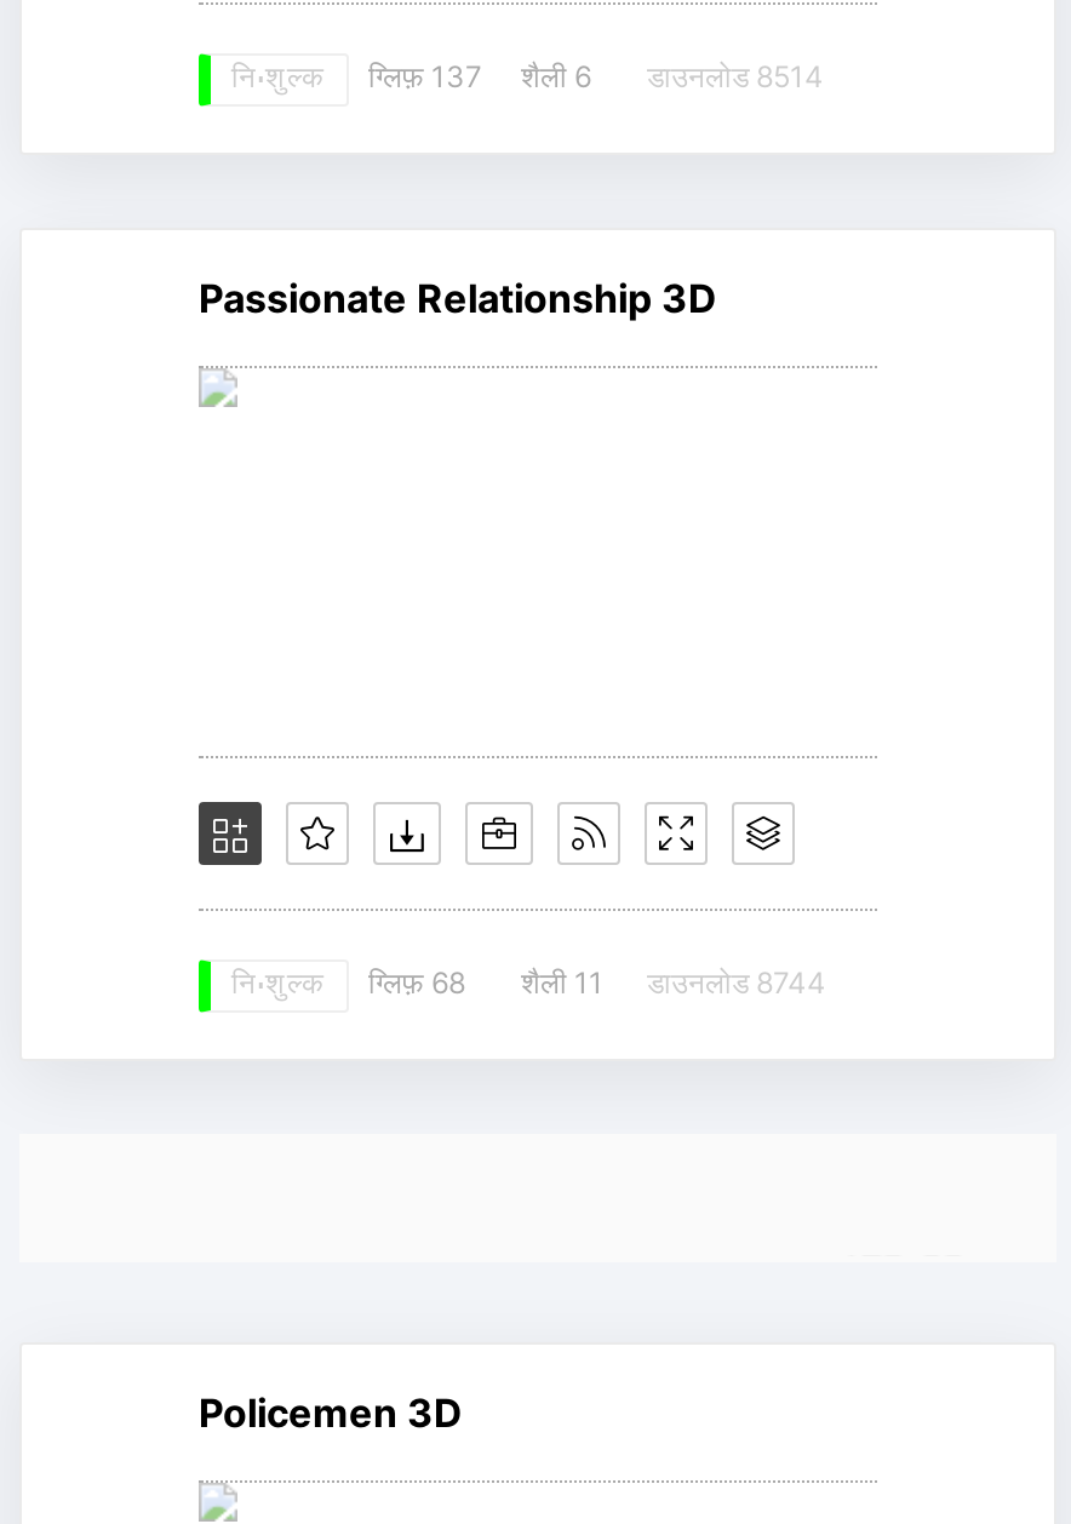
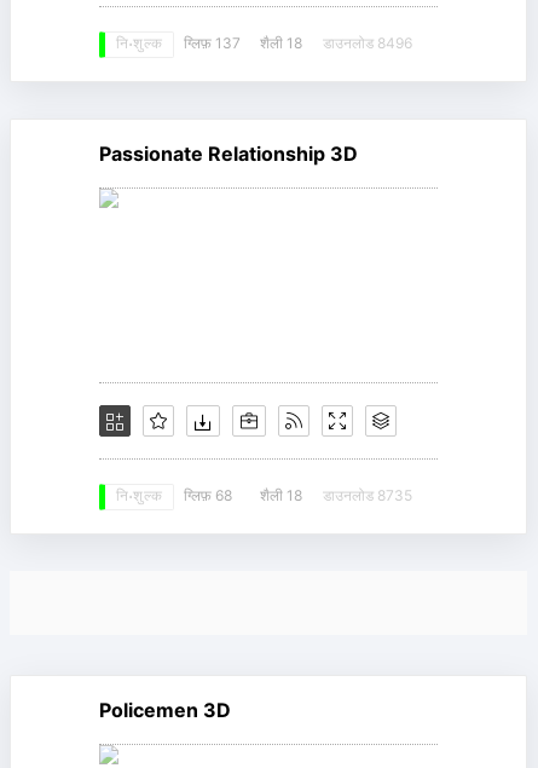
[521,58,591,94] शैली 6 -> [260,34,302,52] शैली 18
[647,58,824,94] डाउनलोड 8514 -> [323,34,412,52] डाउनलोड 8496
[521,964,603,1001] शैली 11 -> [260,486,302,504] शैली 18
[647,964,826,1001] डाउनलोड 8744 -> [323,486,412,504] डाउनलोड 8735

